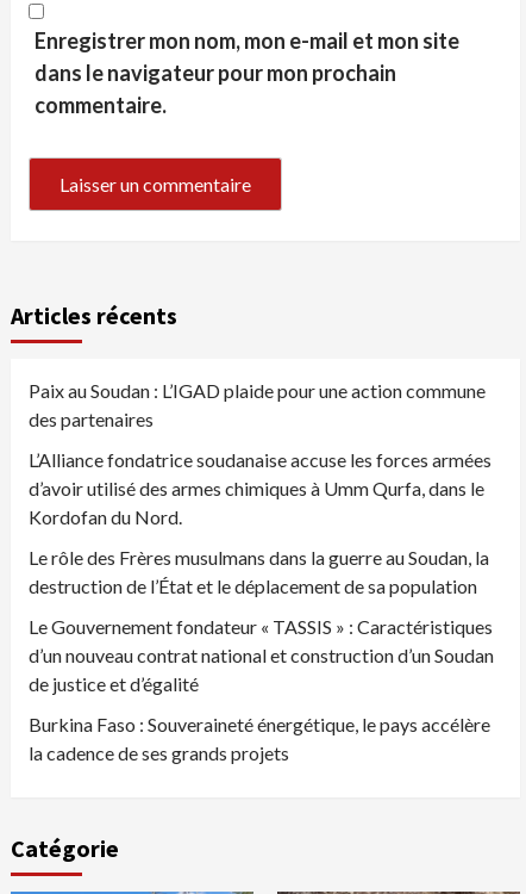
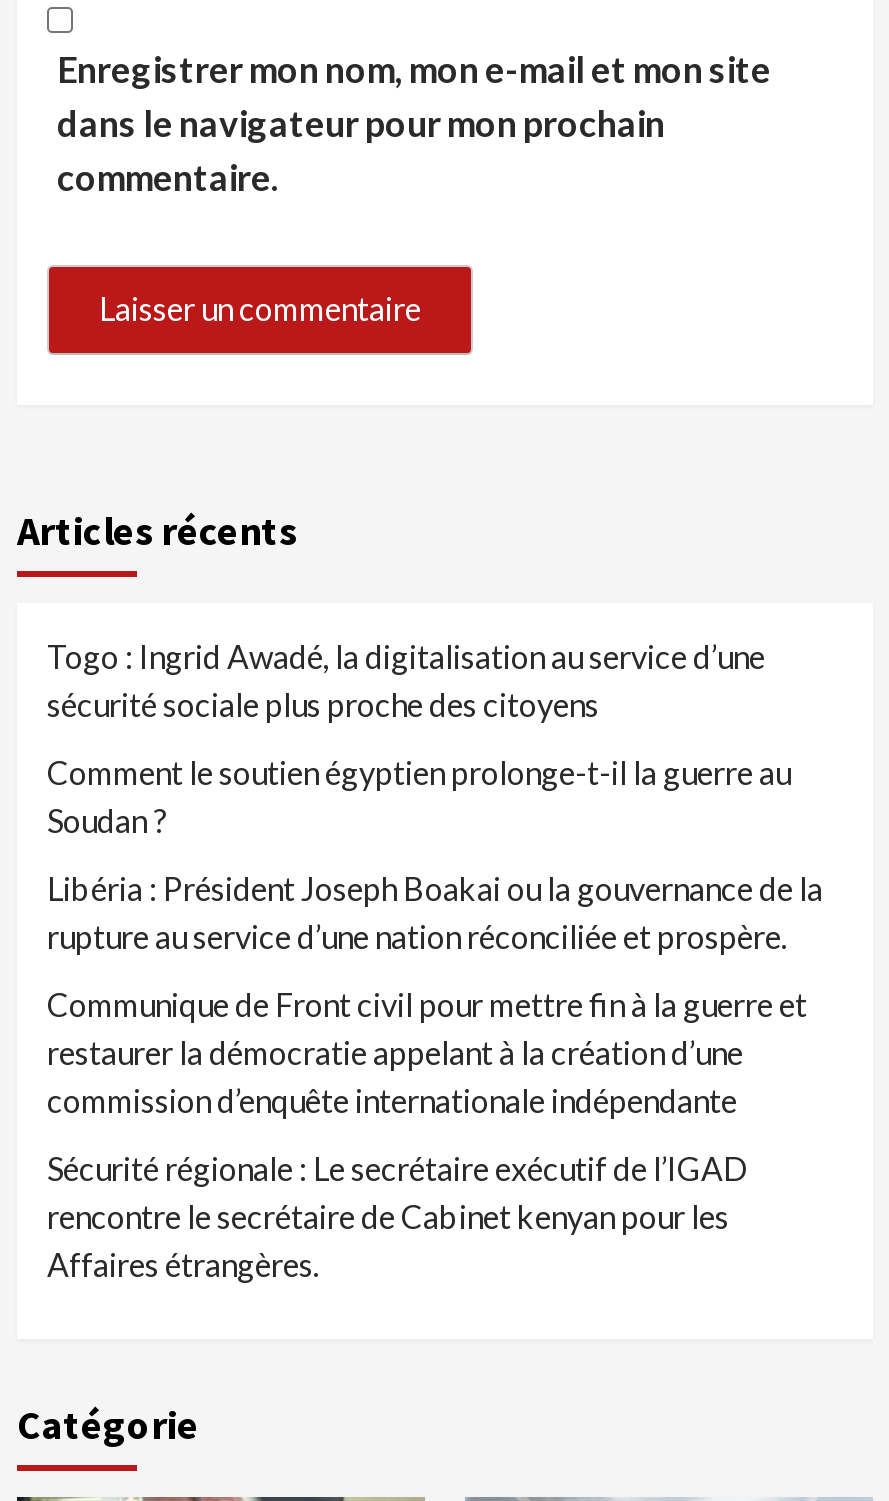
[29,379,486,430] Paix au Soudan : L’IGAD plaide pour une action commune | des partenaires -> [47,637,765,723] Togo : Ingrid Awadé, la digitalisation au service d’une | sécurité sociale plus proche des citoyens
[29,448,491,528] L’Alliance fondatrice soudanaise accuse les forces armées | d’avoir utilisé des armes chimiques à Umm Qurfa, dans le | Kordofan du Nord. -> [47,753,791,839] Comment le soutien égyptien prolonge-t-il la guerre au | Soudan ?
[29,546,489,597] Le rôle des Frères musulmans dans la guerre au Soudan, la | destruction de l’État et le déplacement de sa population -> [47,869,823,955] Libéria : Président Joseph Boakai ou la gouvernance de la | rupture au service d’une nation réconciliée et prospère.
[29,615,494,695] Le Gouvernement fondateur « TASSIS » : Caractéristiques | d’un nouveau contrat national et construction d’un Soudan | de justice et d’égalité -> [47,985,807,1119] Communique de Front civil pour mettre fin à la guerre et | restaurer la démocratie appelant à la création d’une | commission d’enquête internationale indépendante
[29,713,490,764] Burkina Faso : Souveraineté énergétique, le pays accélère | la cadence de ses grands projets -> [47,1149,747,1283] Sécurité régionale : Le secrétaire exécutif de l’IGAD | rencontre le secrétaire de Cabinet kenyan pour les | Affaires étrangères.

